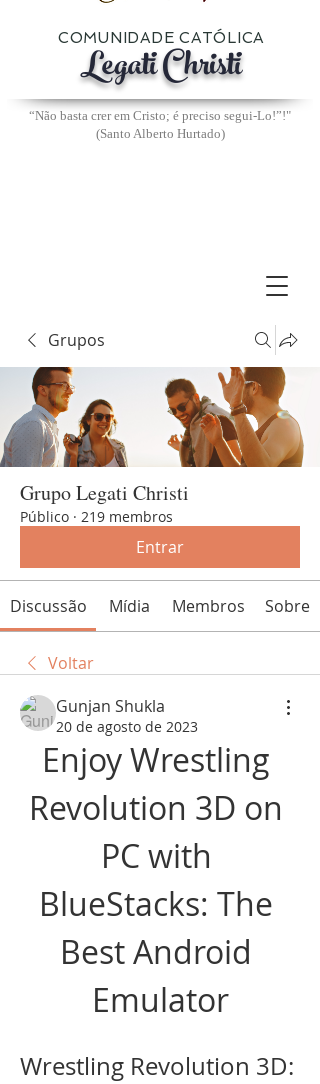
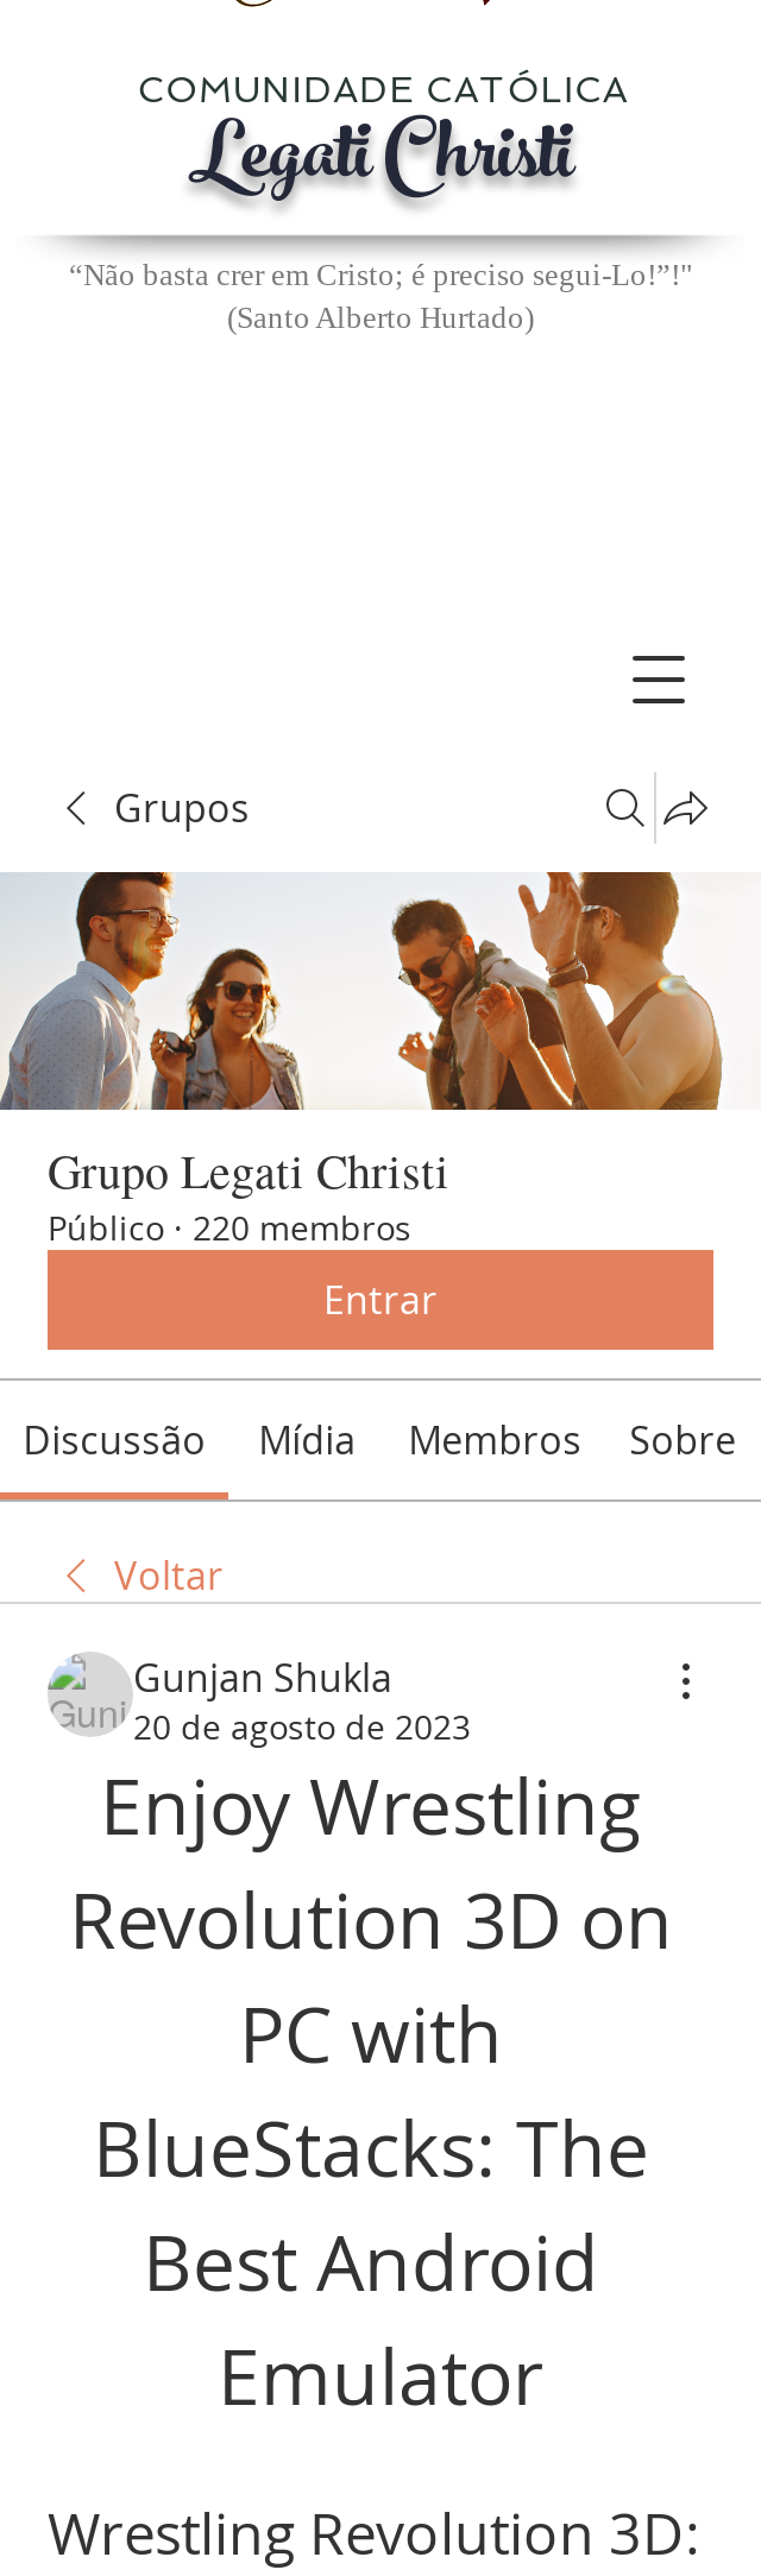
[20,507,173,526] Público · 219 membros -> [48,1205,411,1250] Público · 220 membros

